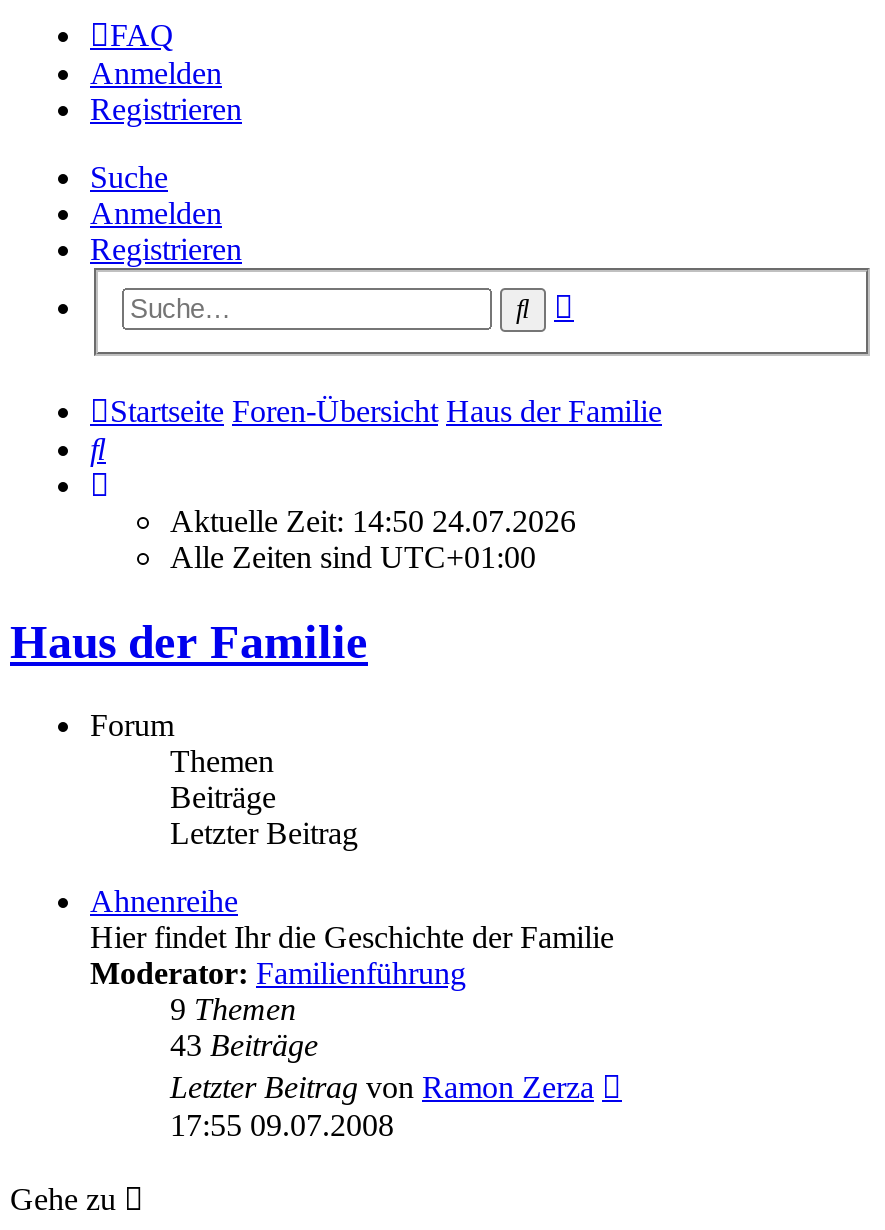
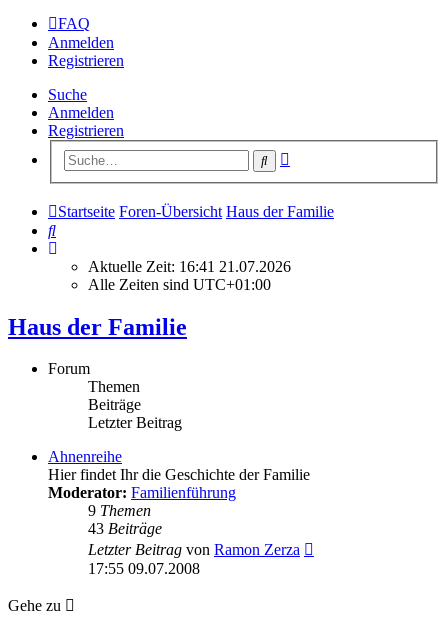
[170,503,576,537] Aktuelle Zeit: 14:50 24.07.2026 -> [88,258,291,275] Aktuelle Zeit: 16:41 21.07.2026

